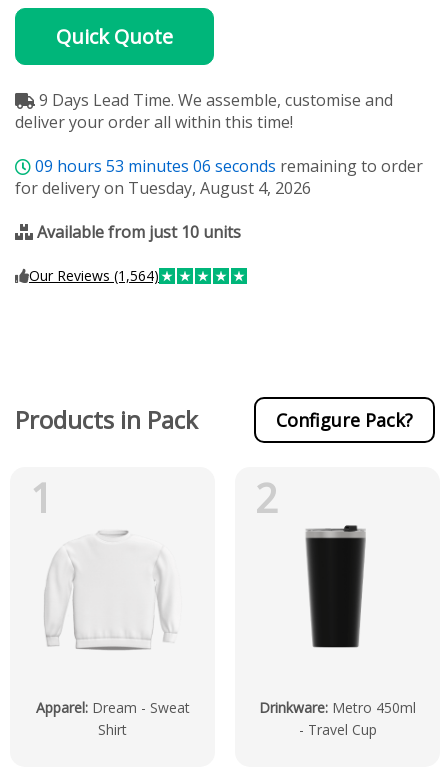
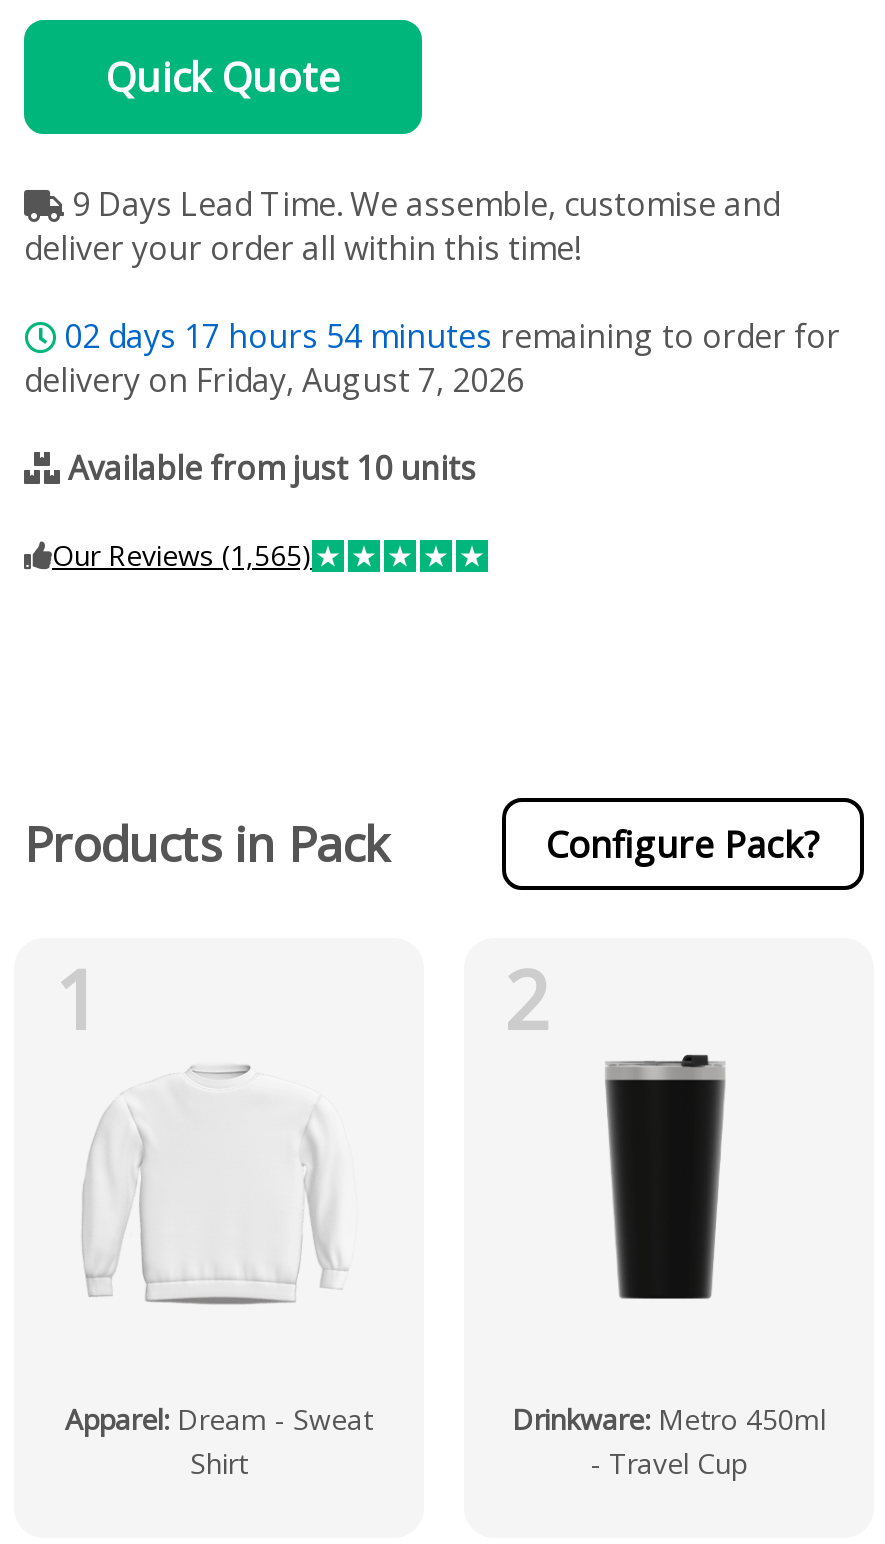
[15,155,423,199] 09 hours 53 minutes 06 seconds remaining to order | for delivery on Tuesday, August 4, 2026 -> [24,315,840,403] 02 days 17 hours 54 minutes remaining to order for | delivery on Friday, August 7, 2026
[29,266,159,285] Our Reviews (1,564) -> [52,537,312,575] Our Reviews (1,565)

